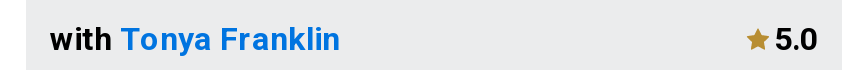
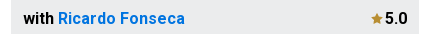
[50,19,340,57] with Tonya Franklin -> [23,9,185,28] with Ricardo Fonseca

